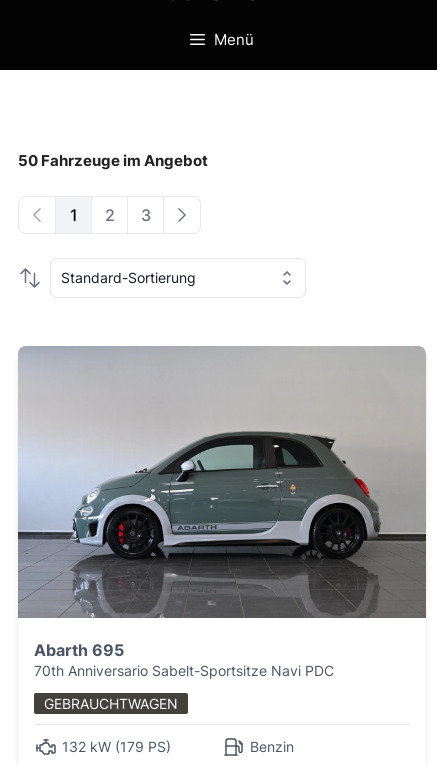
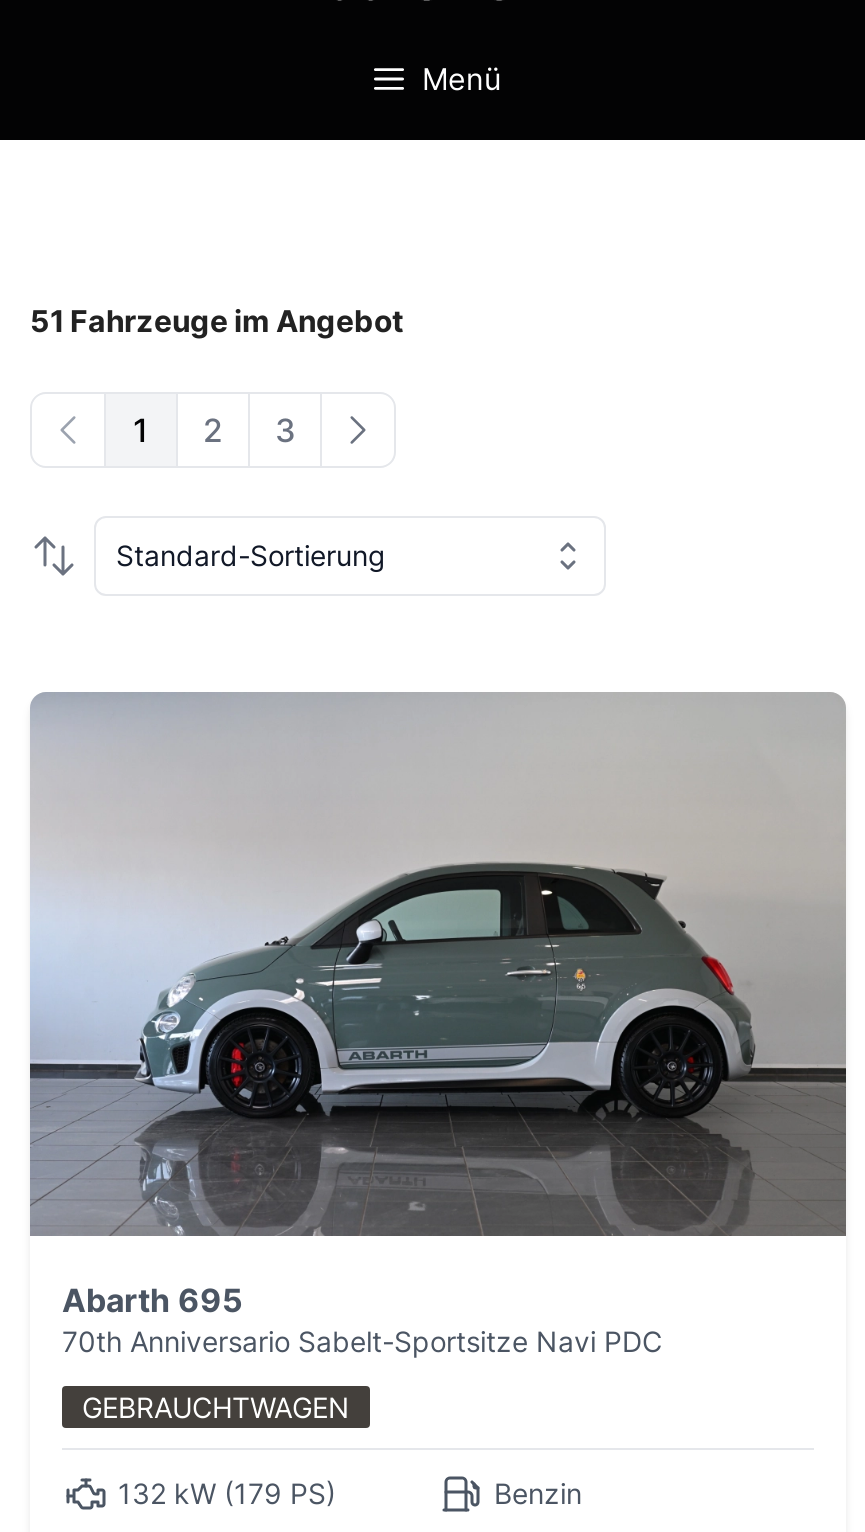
[18,151,208,170] 50 Fahrzeuge im Angebot -> [30,303,404,341] 51 Fahrzeuge im Angebot

